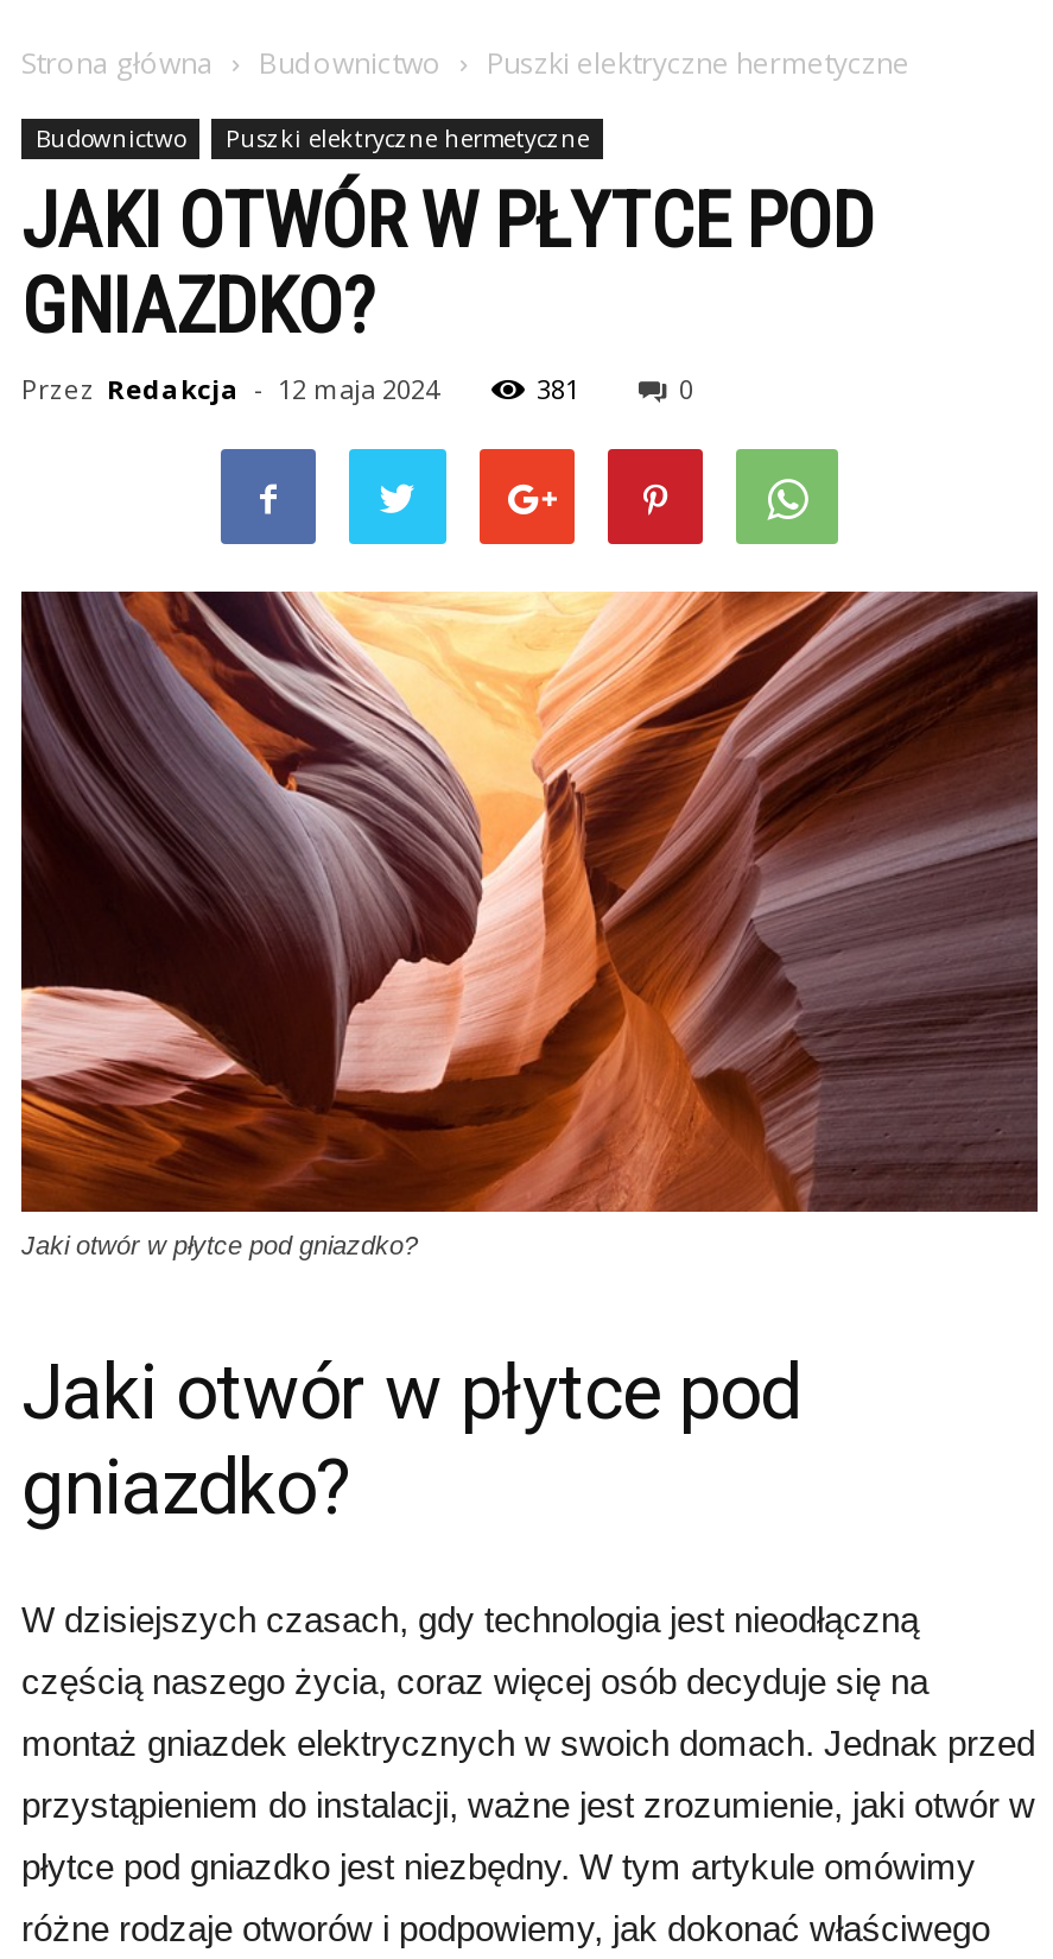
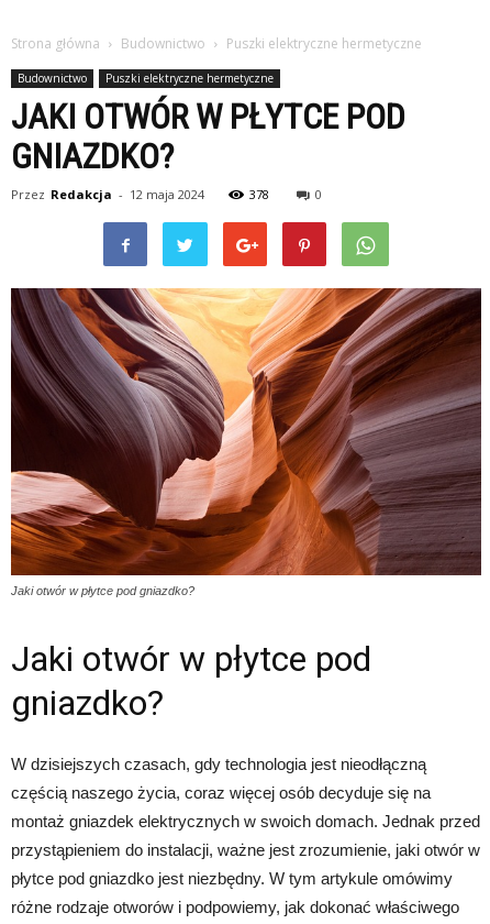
[537,371,579,406] 381 -> [249,186,269,202] 378

